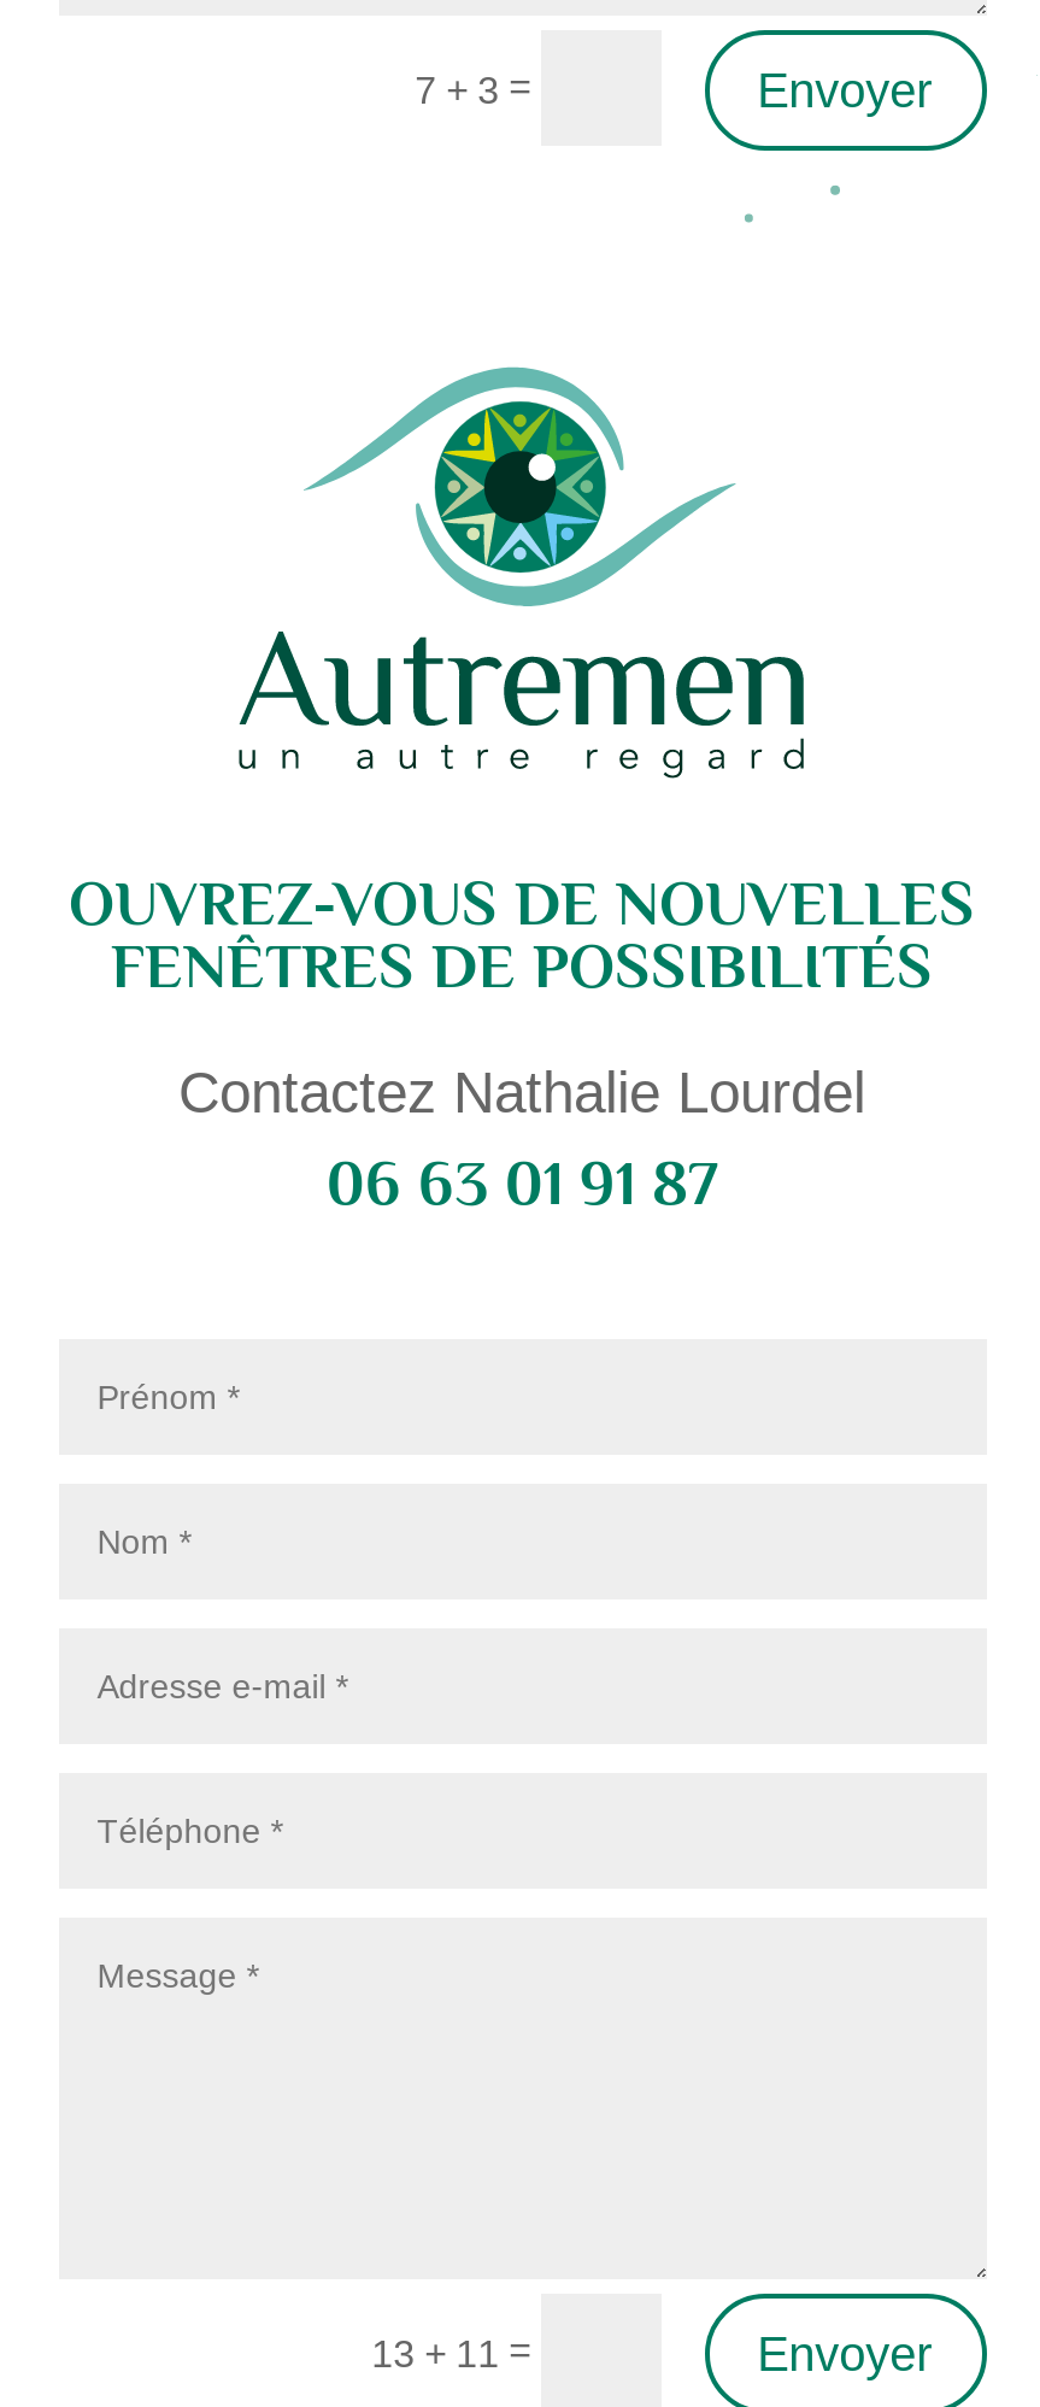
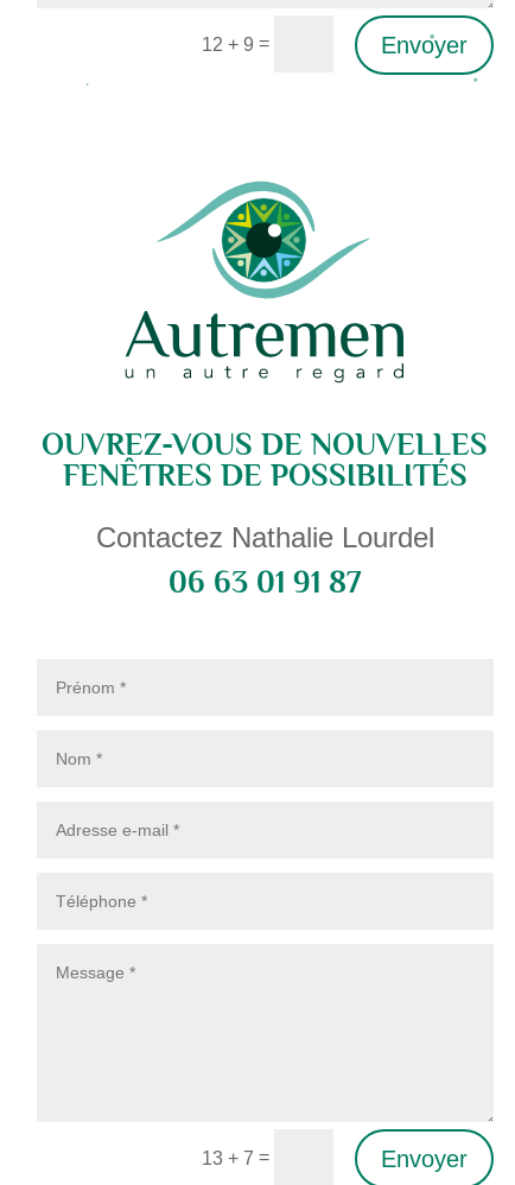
[415,67,540,112] 7 + 3 = -> [201,33,274,54] 12 + 9 =
[371,2330,540,2374] 13 + 11 = -> [201,1147,274,1169] 13 + 7 =

